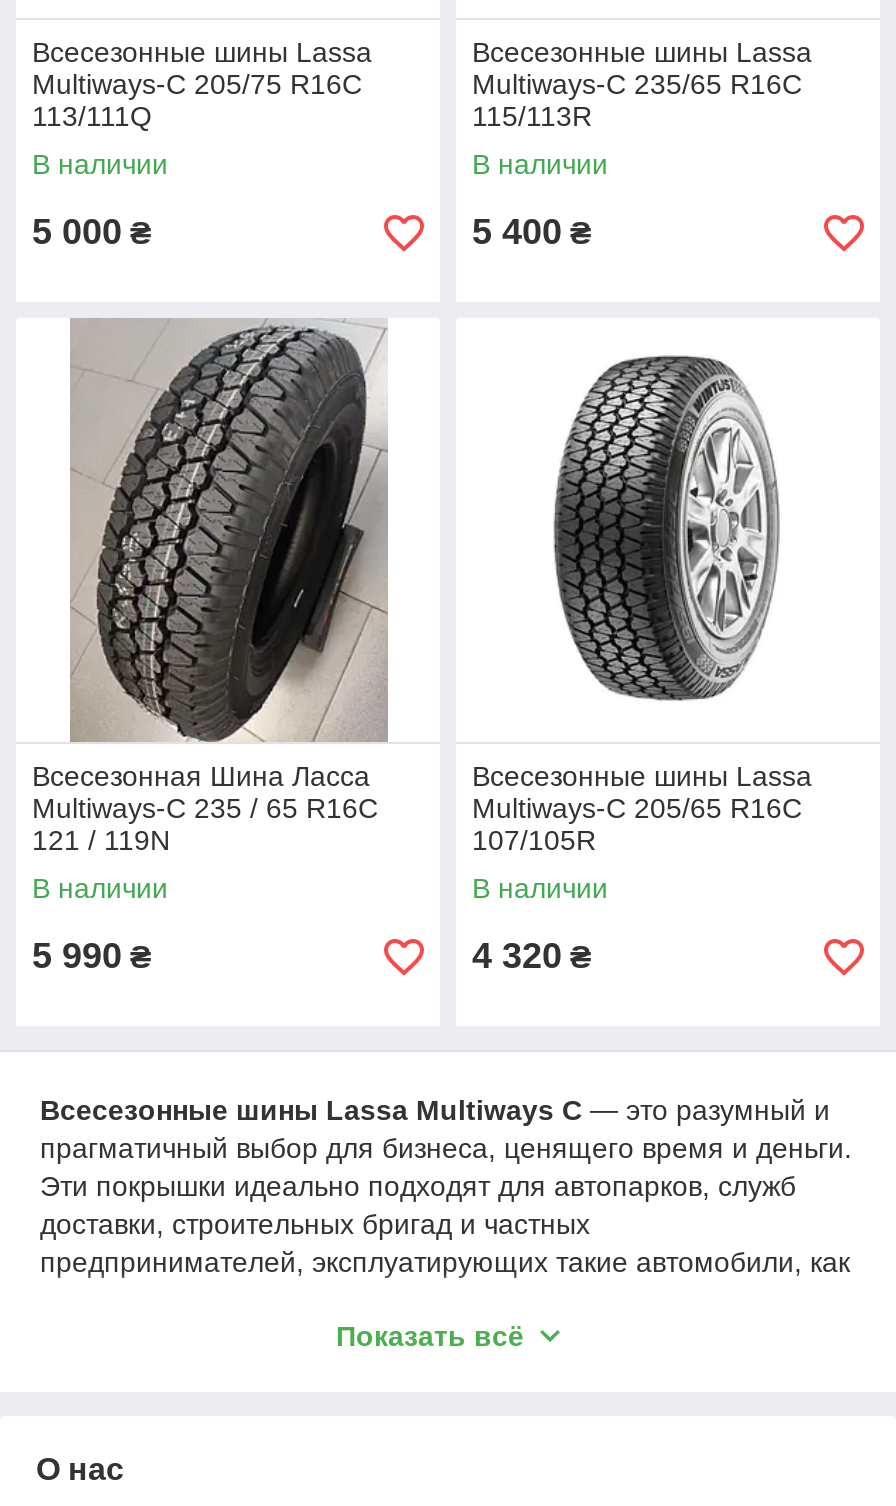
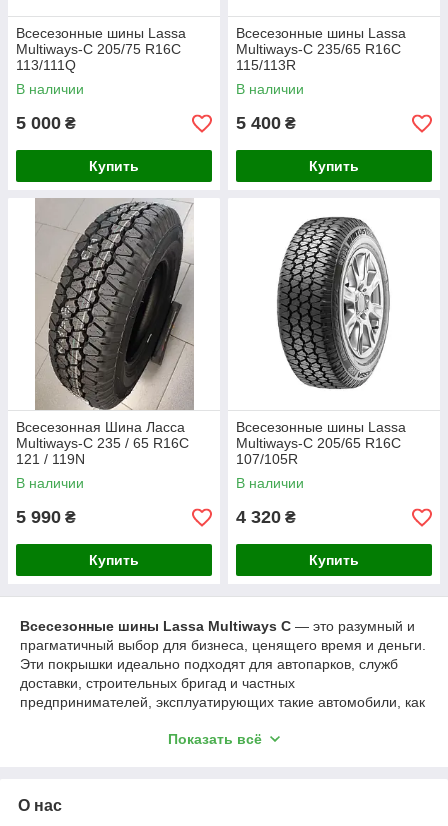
none -> [89,158,139,174] Купить
none -> [309,158,359,174] Купить
none -> [89,552,139,568] Купить
none -> [309,552,359,568] Купить

